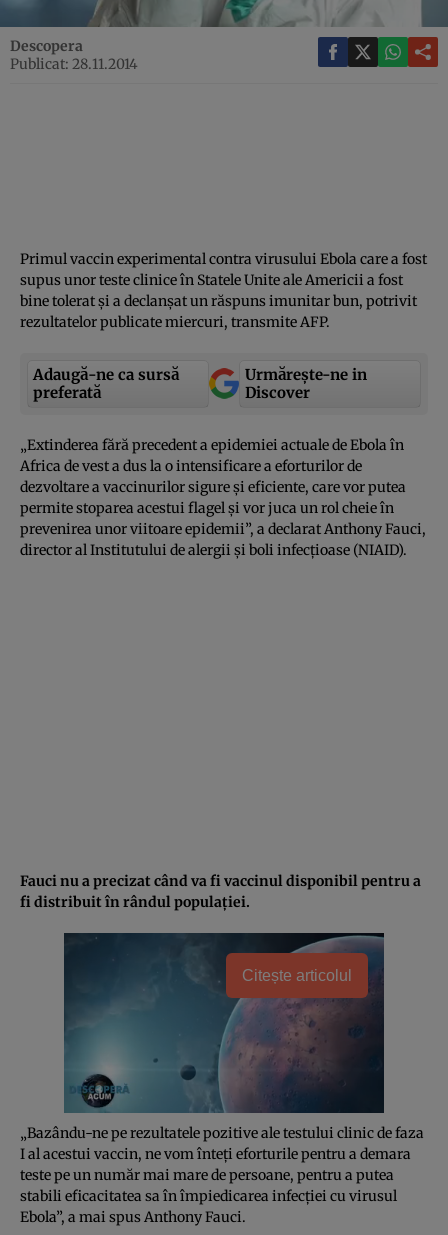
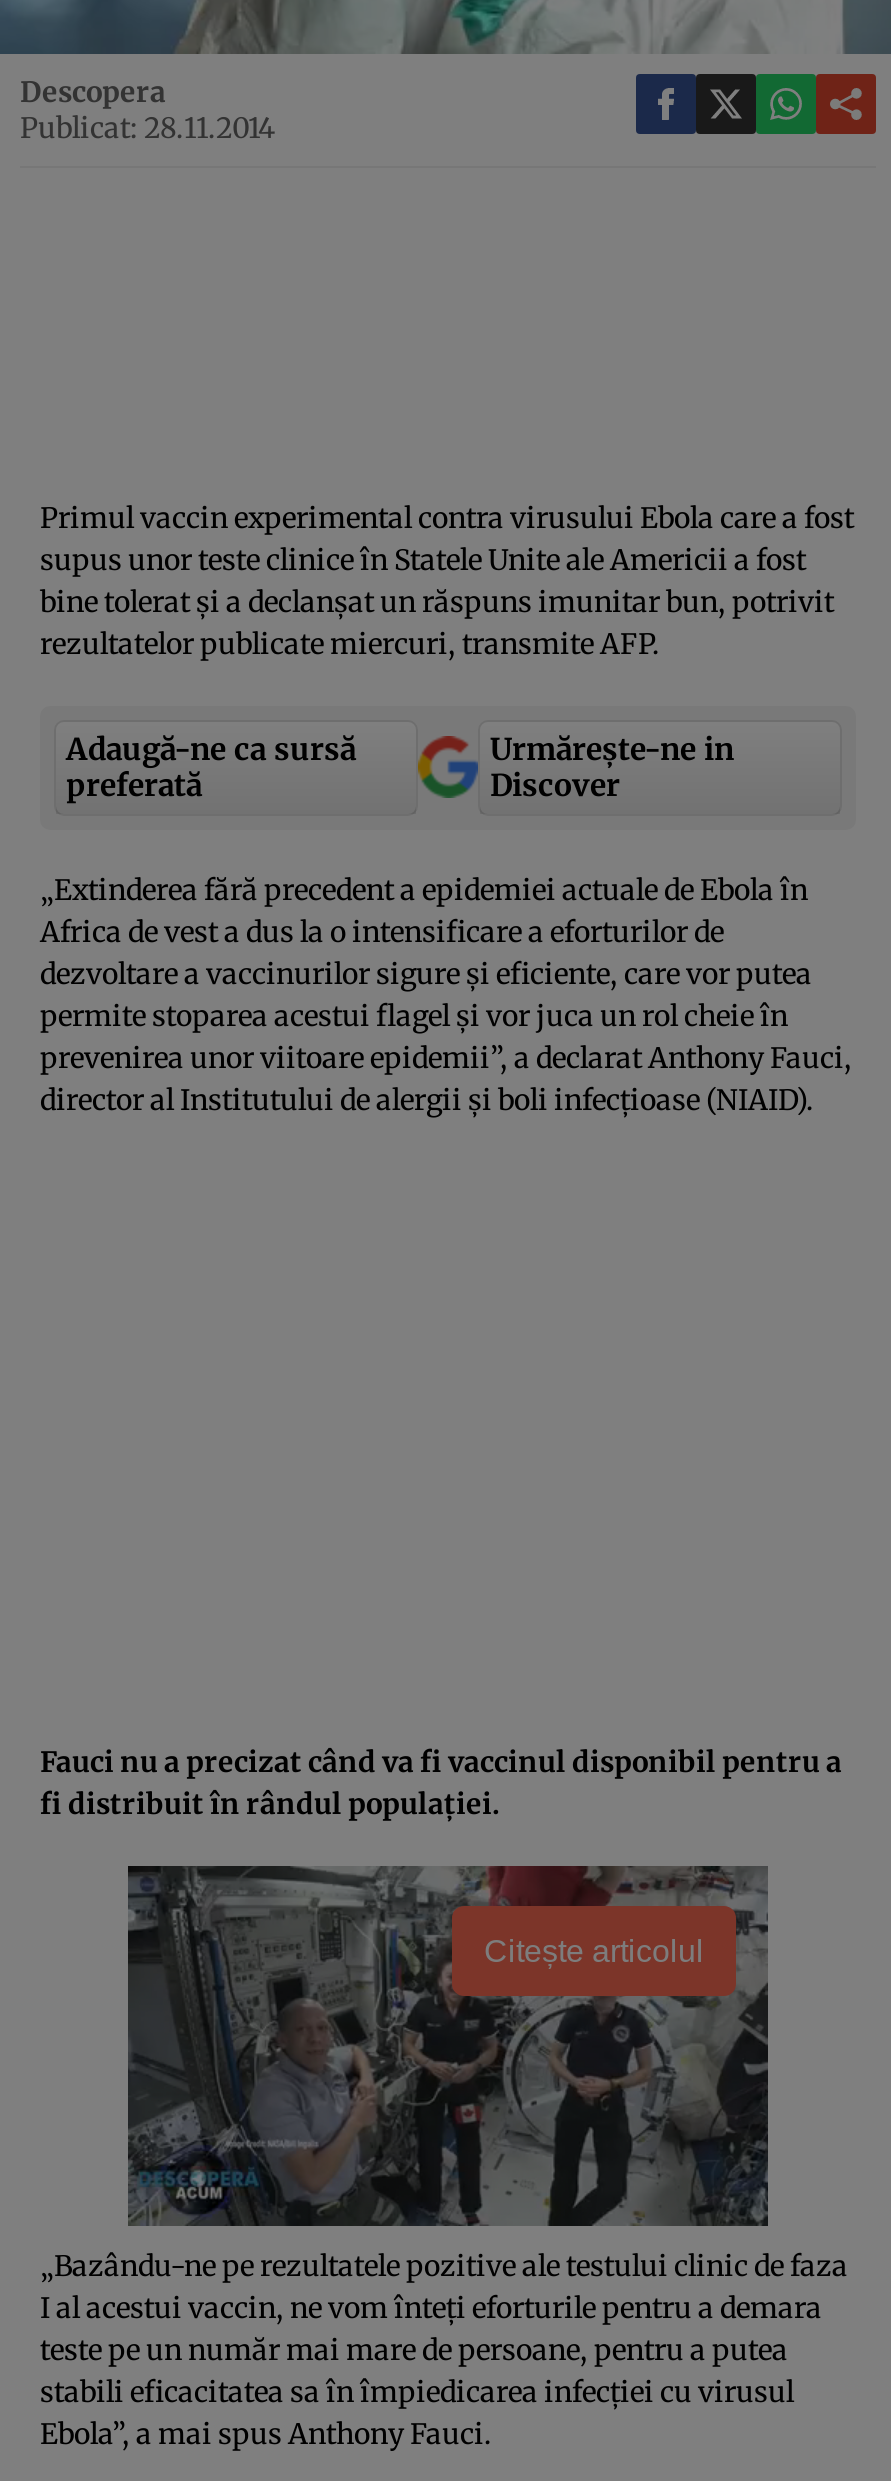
[63,932,384,1114] [image] -> [126,1864,770,2228] [image]

